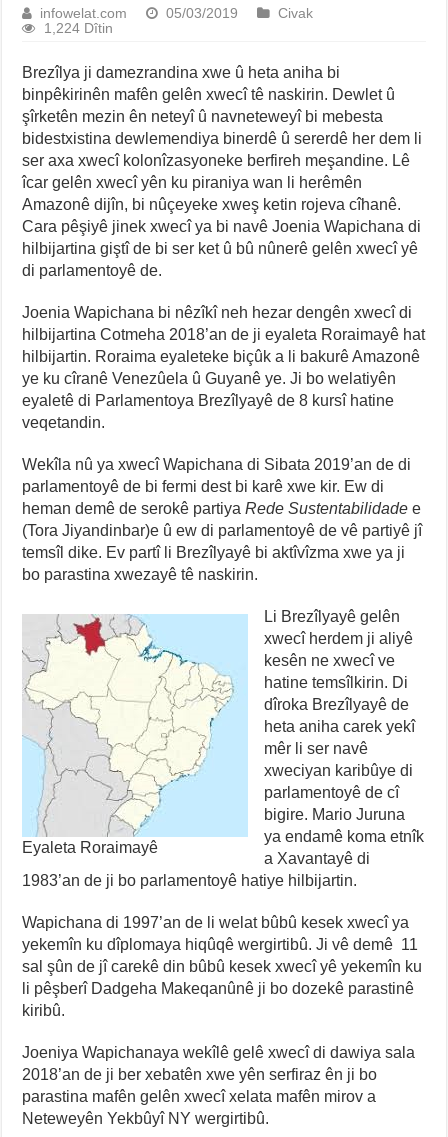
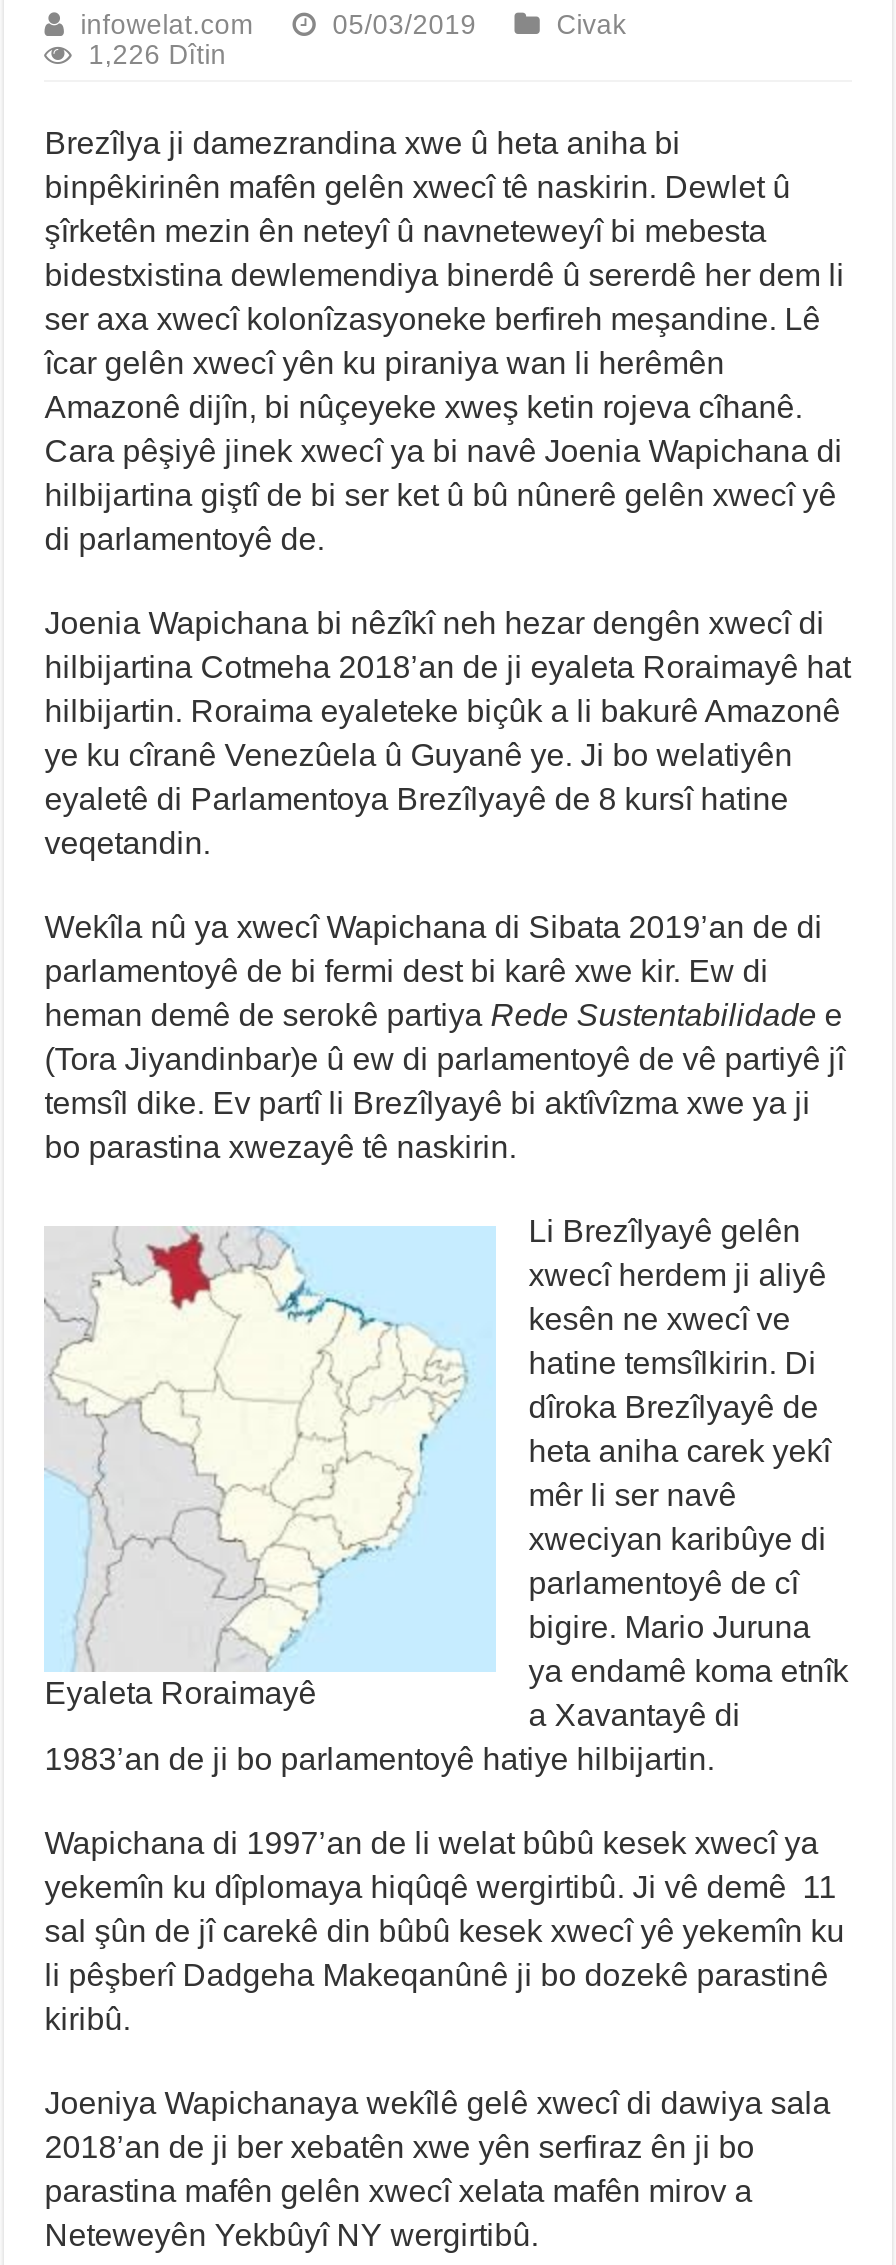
[44,21,113,36] 1,224 Dîtin -> [88,40,226,70] 1,226 Dîtin

